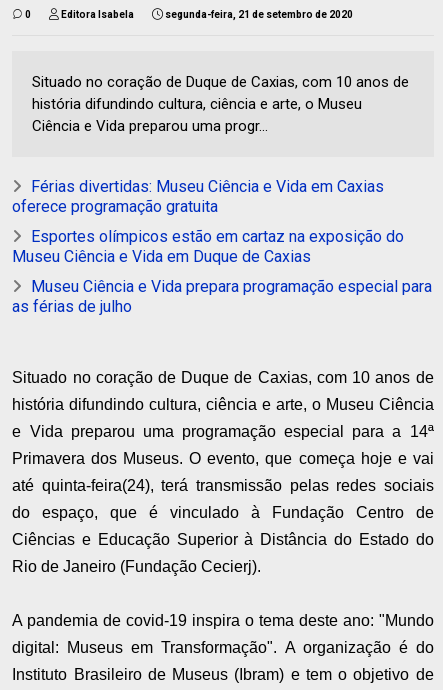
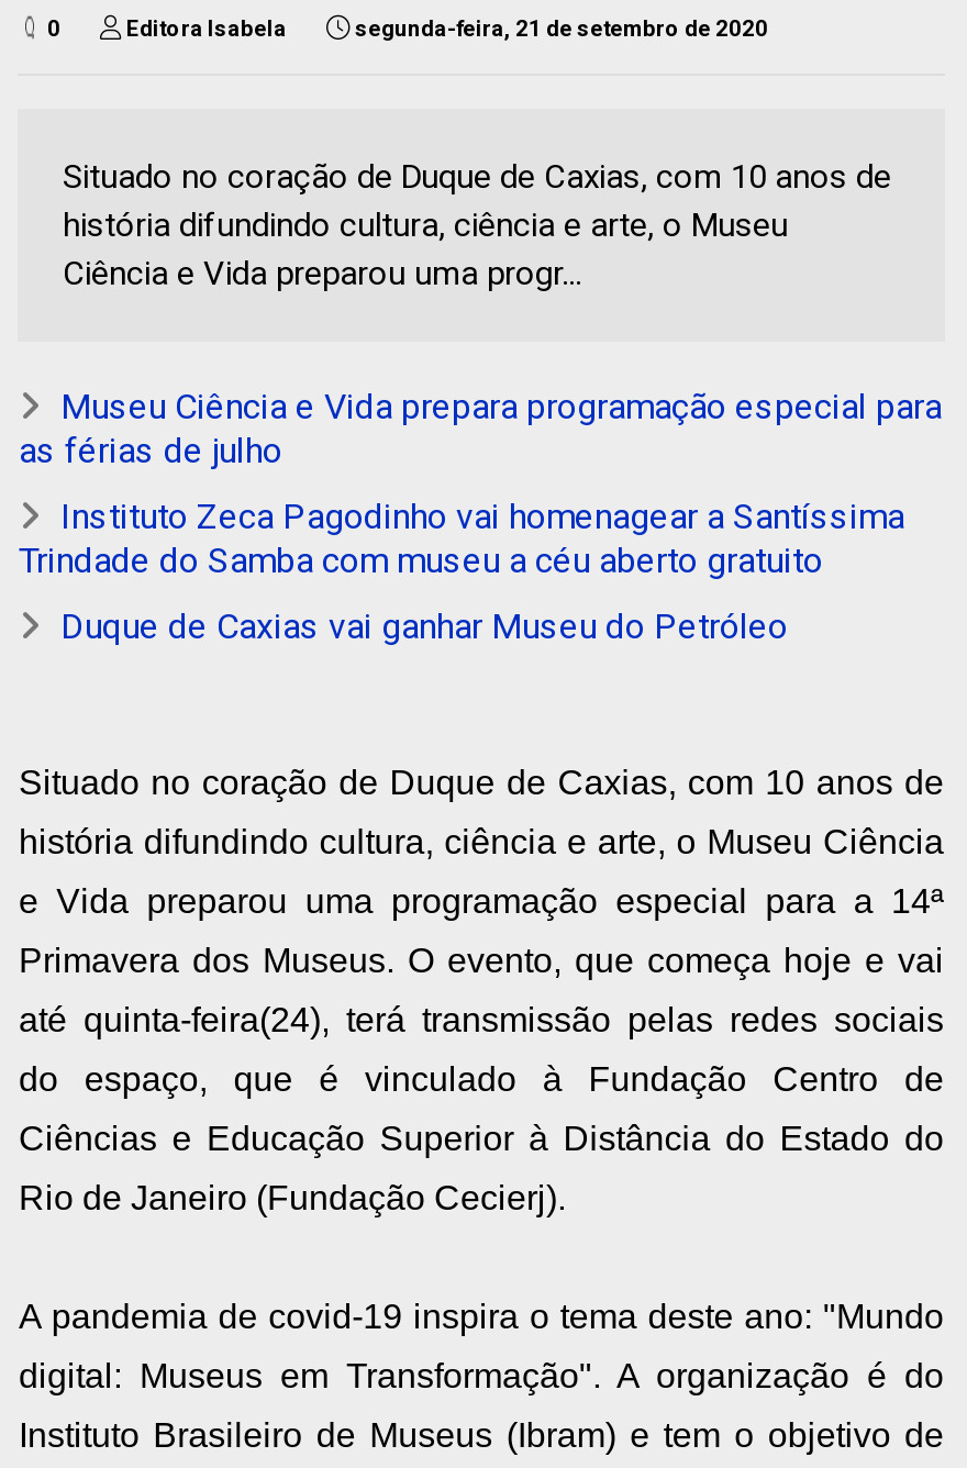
[12,177,404,266] Férias divertidas: Museu Ciência e Vida em Caxias | oferece programação gratuita | Esportes olímpicos estão em cartaz na exposição do | Museu Ciência e Vida em Duque de Caxias -> none
moved [12,277,432,316] -> [18,386,942,471]: Museu Ciência e Vida prepara programação especial para | as férias de julho
none -> [18,496,904,647] Instituto Zeca Pagodinho vai homenagear a Santíssima | Trindade do Samba com museu a céu aberto gratuito | Duque de Caxias vai ganhar Museu do Petróleo

